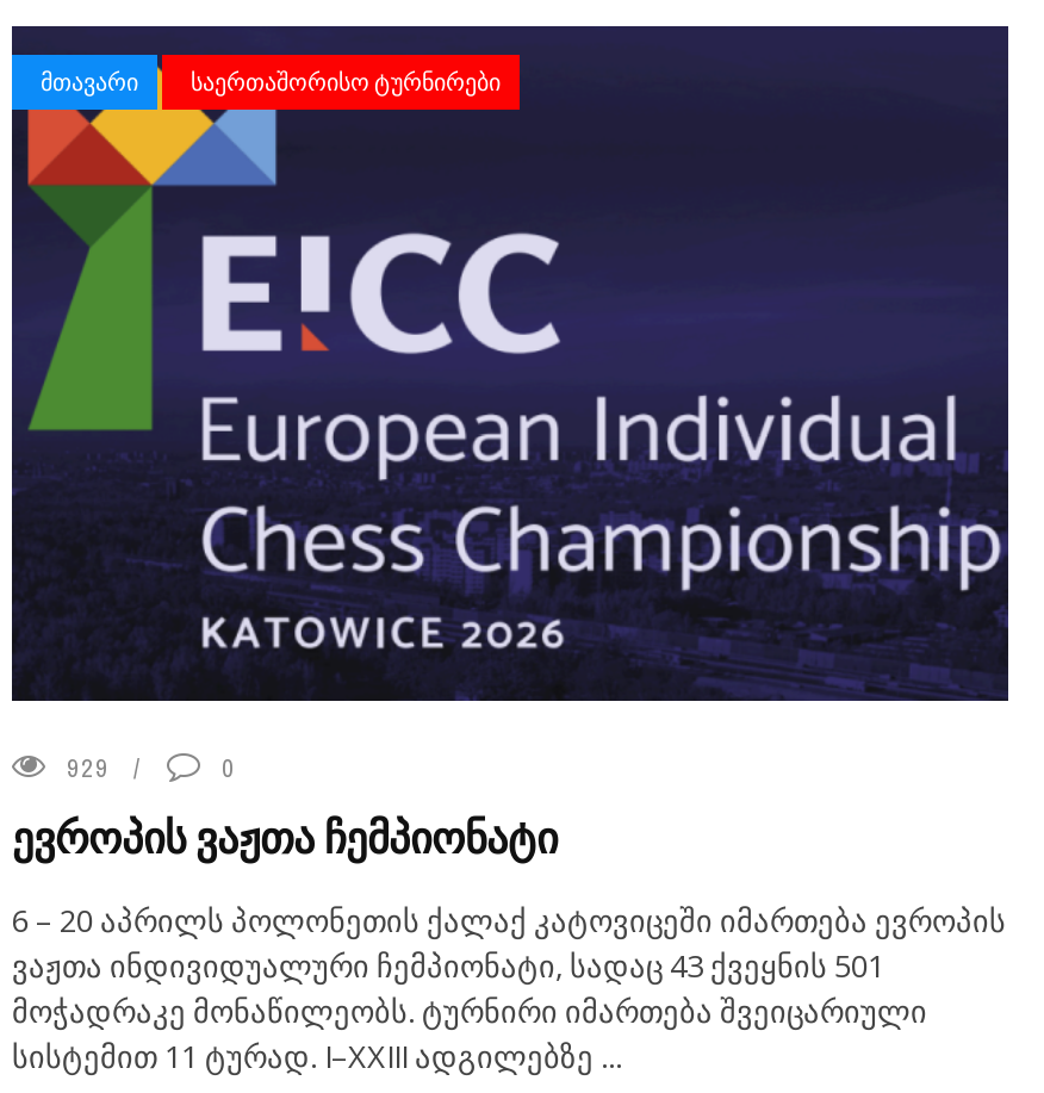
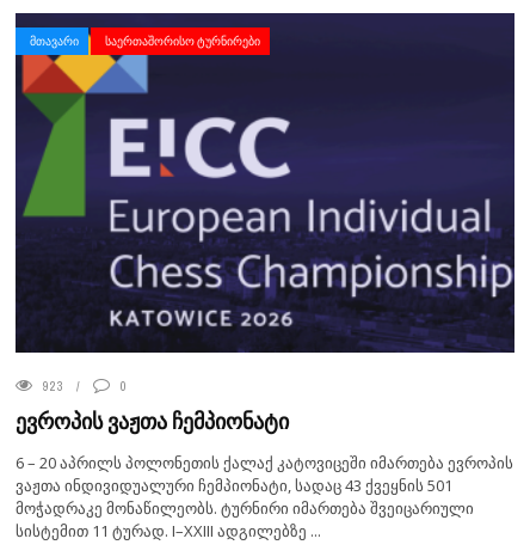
[67,751,110,785] 929 -> [43,378,64,395] 923

